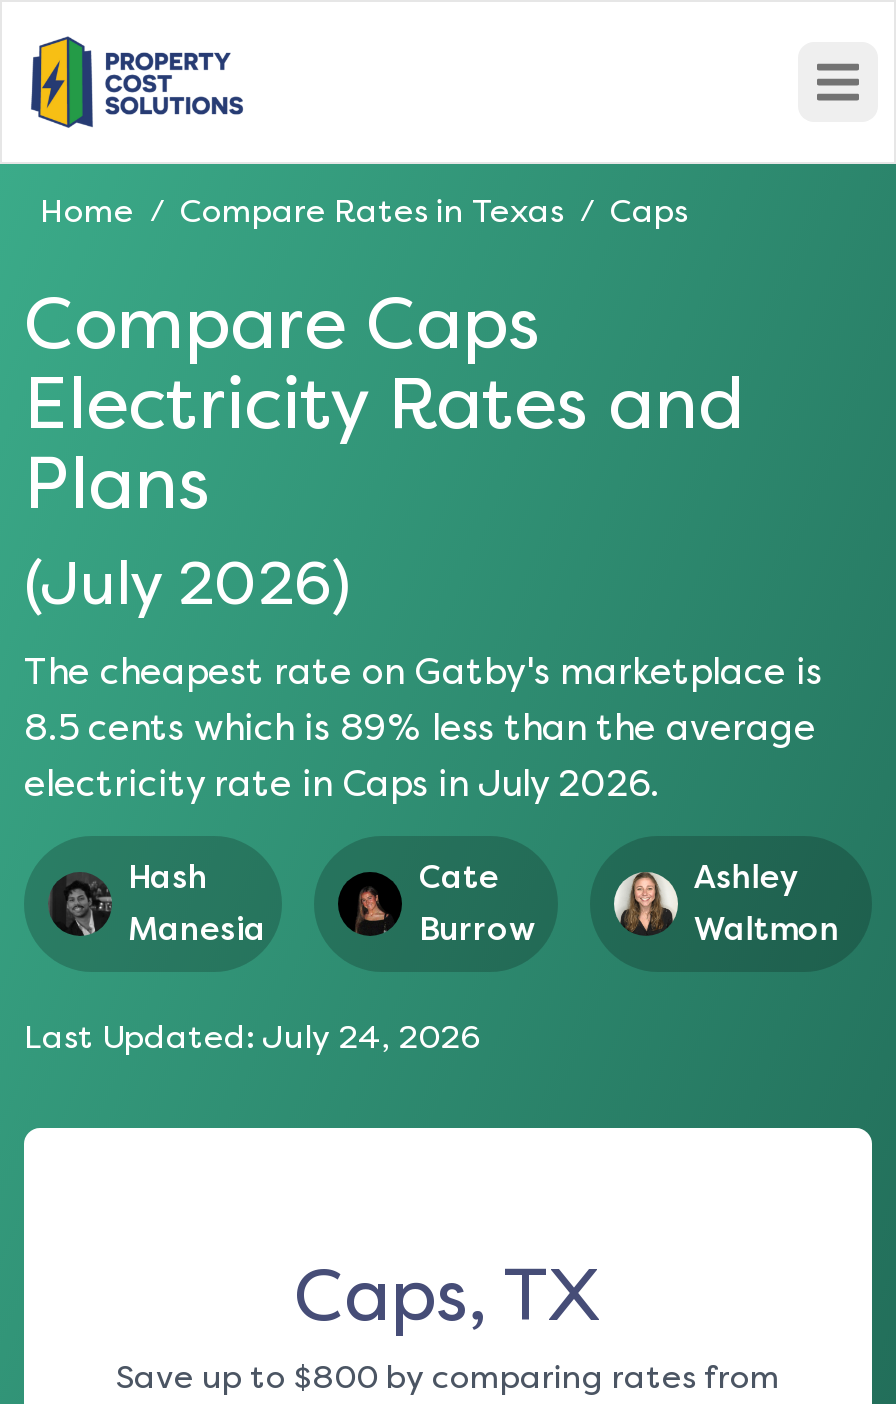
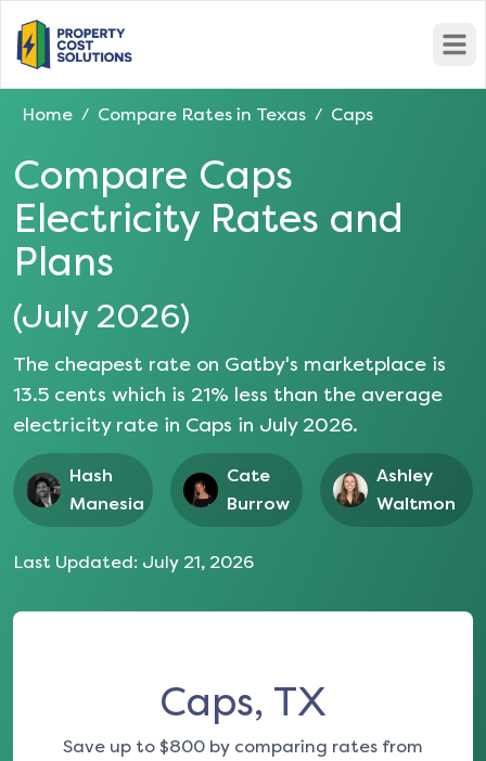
[24,706,816,750] 8.5 cents which is 89% less than the average -> [13,383,443,407] 13.5 cents which is 21% less than the average
[24,1018,480,1056] Last Updated: July 24, 2026 -> [13,552,254,572] Last Updated: July 21, 2026

